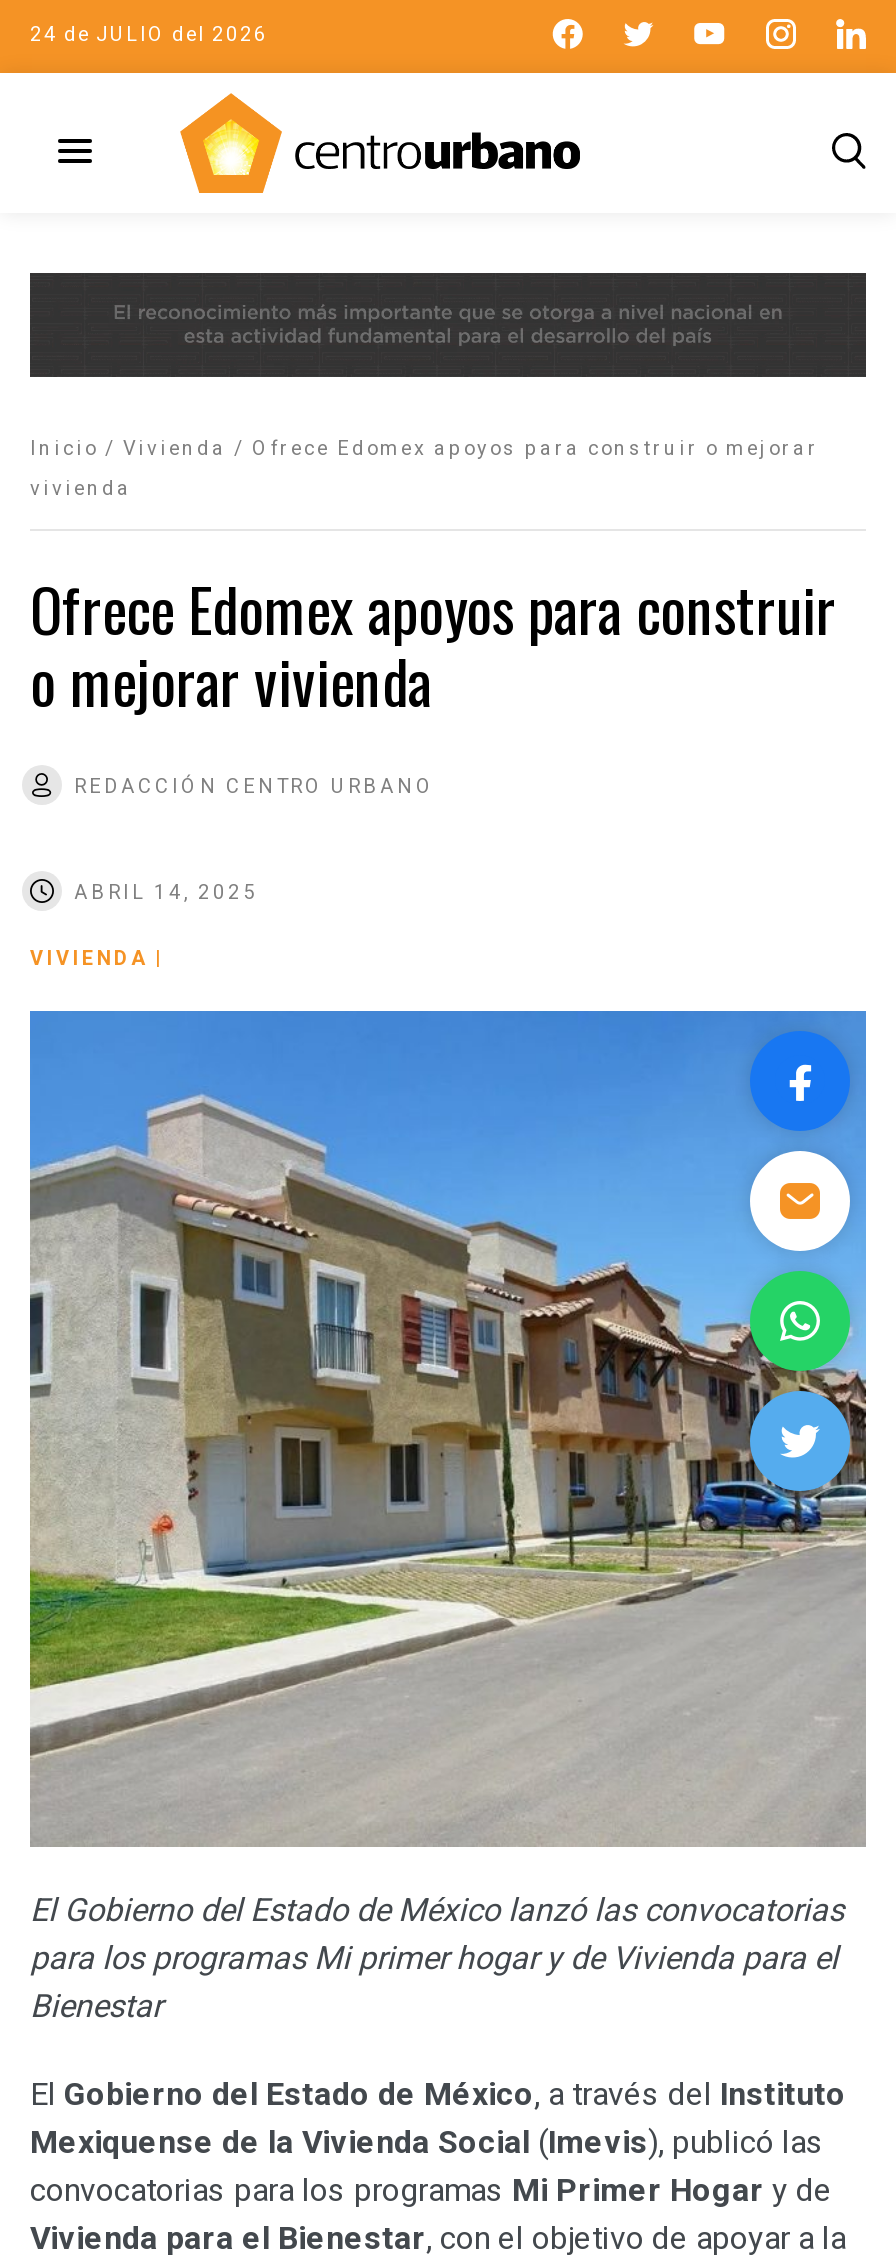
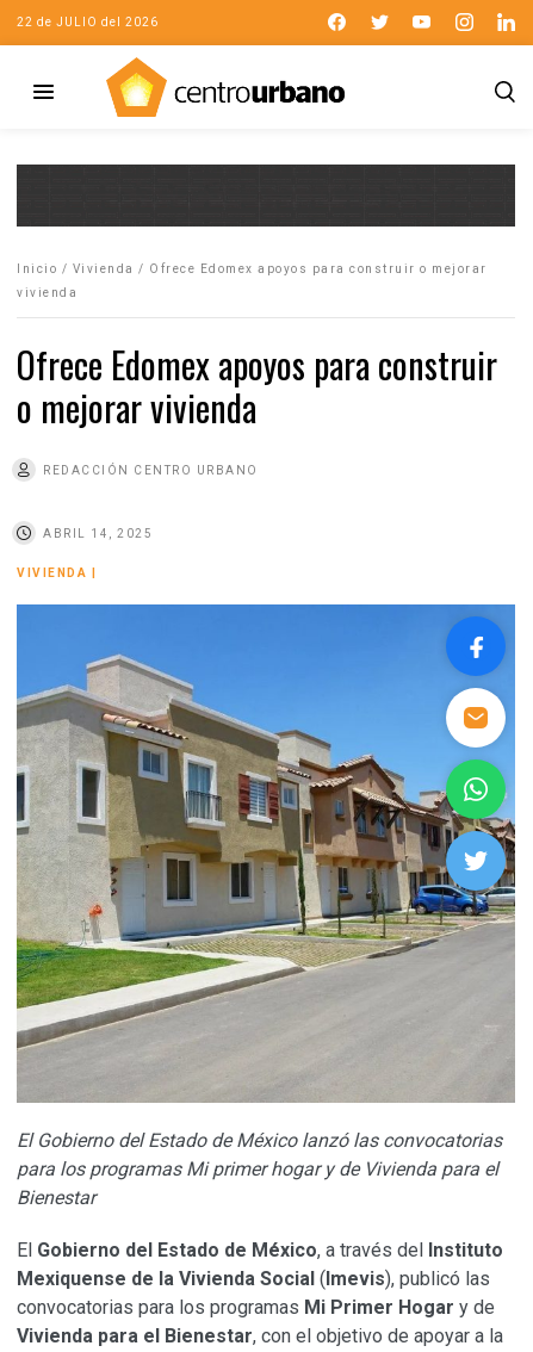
[30,22,268,44] 24 de JULIO del 2026 -> [17,15,159,28] 22 de JULIO del 2026

